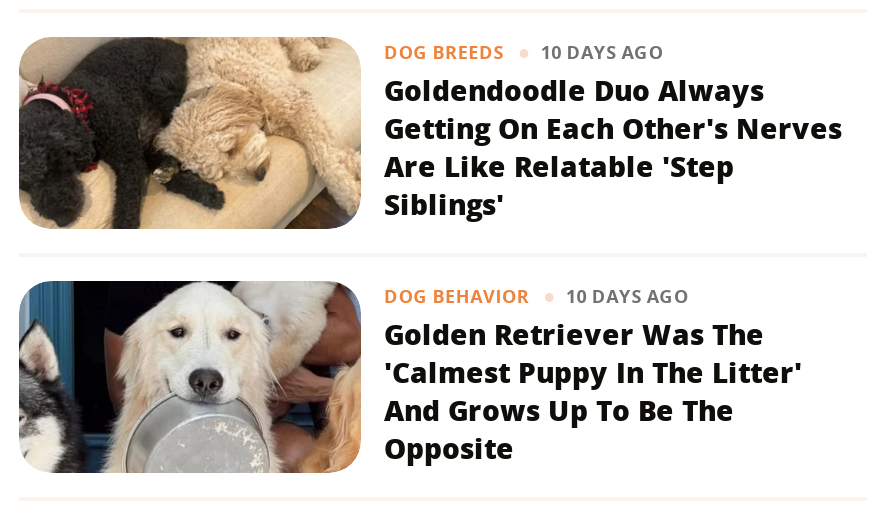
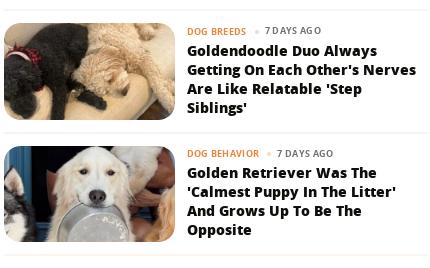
[384,38,663,65] DOG BREEDS 10 DAYS AGO -> [186,24,321,38] DOG BREEDS 7 DAYS AGO
[384,282,689,309] DOG BEHAVIOR 10 DAYS AGO -> [186,146,333,160] DOG BEHAVIOR 7 DAYS AGO

